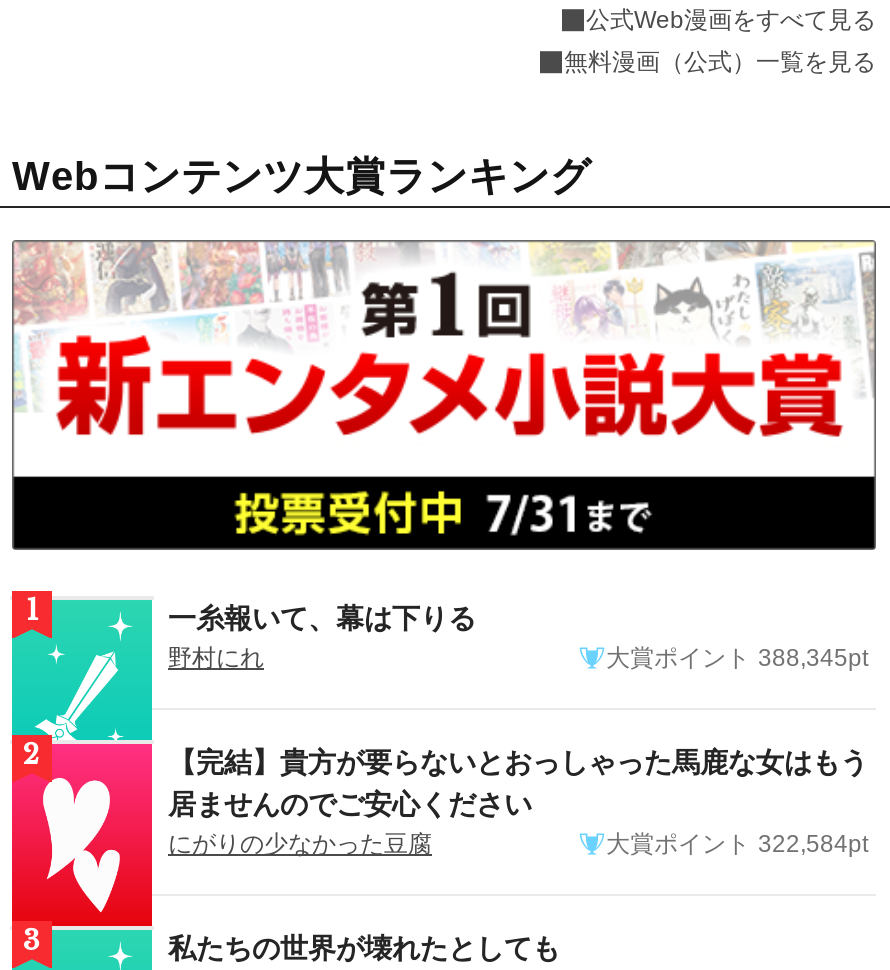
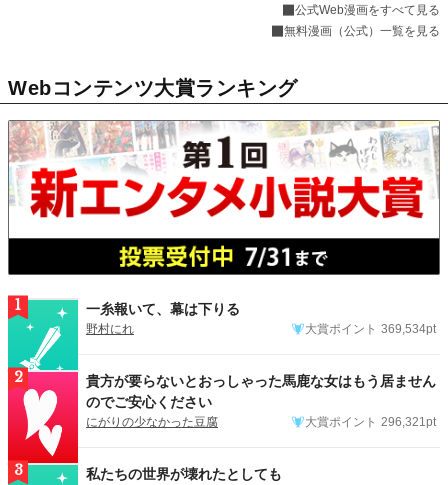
[606,645,868,673] 大賞ポイント 388,345pt -> [305,322,436,336] 大賞ポイント 369,534pt
[168,747,868,821] 【完結】貴方が要らないとおっしゃった馬鹿な女はもう | 居ませんのでご安心ください -> [86,373,436,410] 貴方が要らないとおっしゃった馬鹿な女はもう居ません | のでご安心ください
[606,831,868,859] 大賞ポイント 322,584pt -> [305,415,436,429] 大賞ポイント 296,321pt

